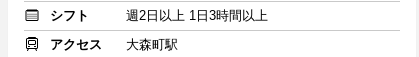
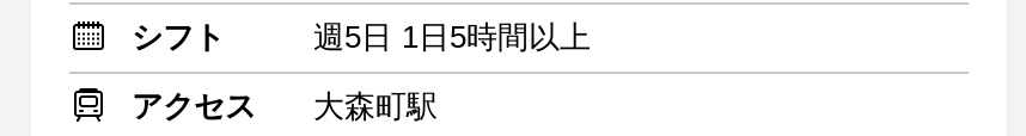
[126,8,268,23] 週2日以上 1日3時間以上 -> [313,19,591,55] 週5日 1日5時間以上

